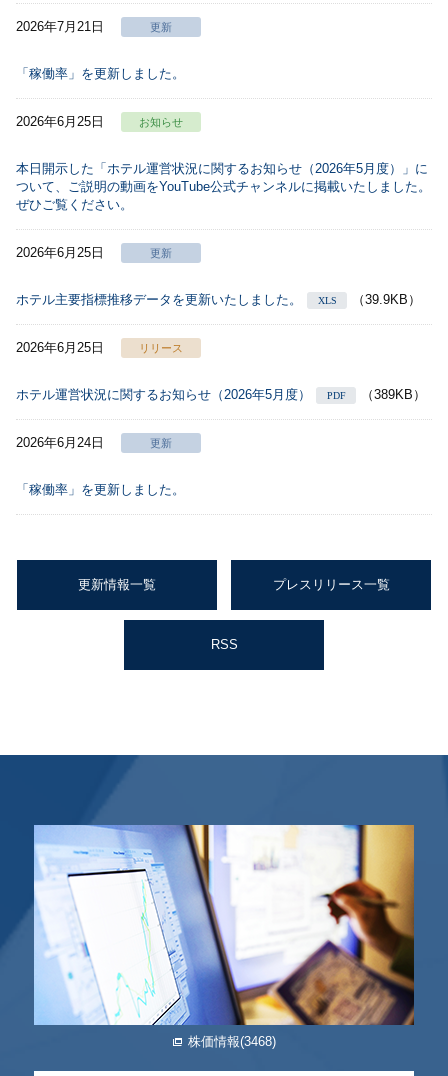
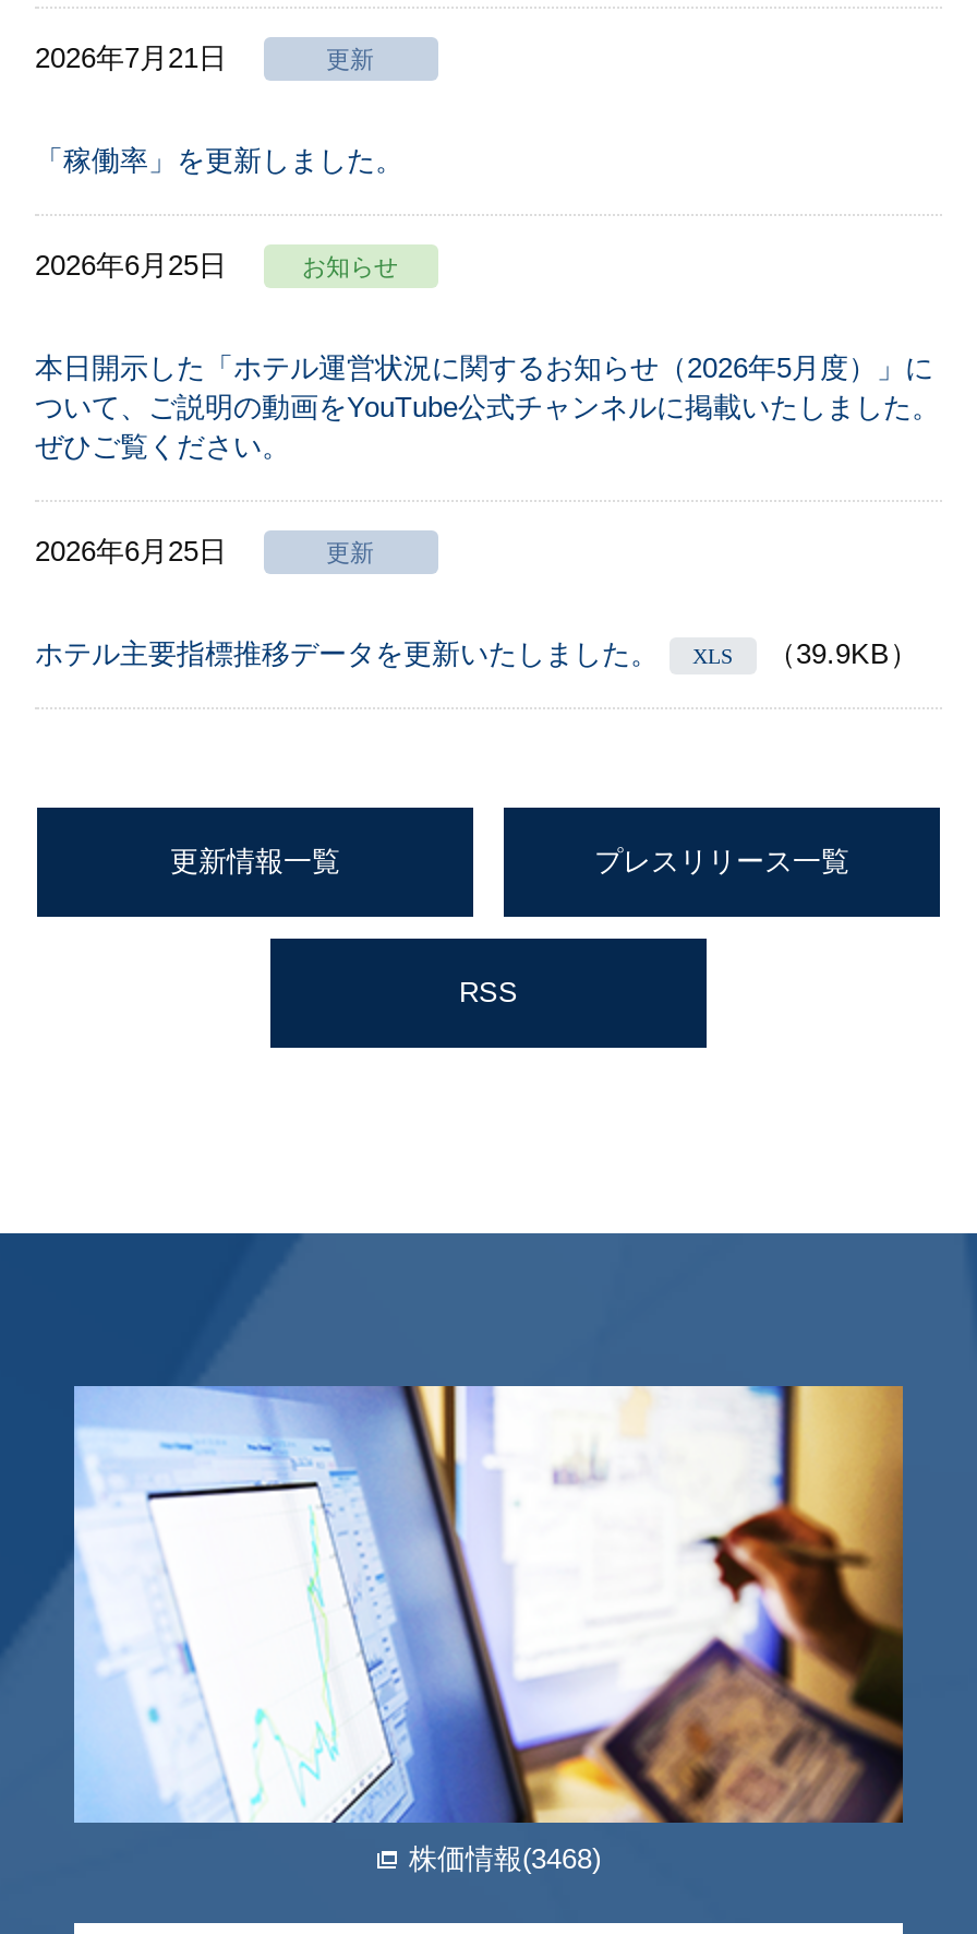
[16,340,426,497] 2026年6月25日 | リリース | ホテル運営状況に関するお知らせ（2026年5月度） | PDF | （389KB） | 2026年6月24日 | 更新 | 「稼働率」を更新しました。 -> none

